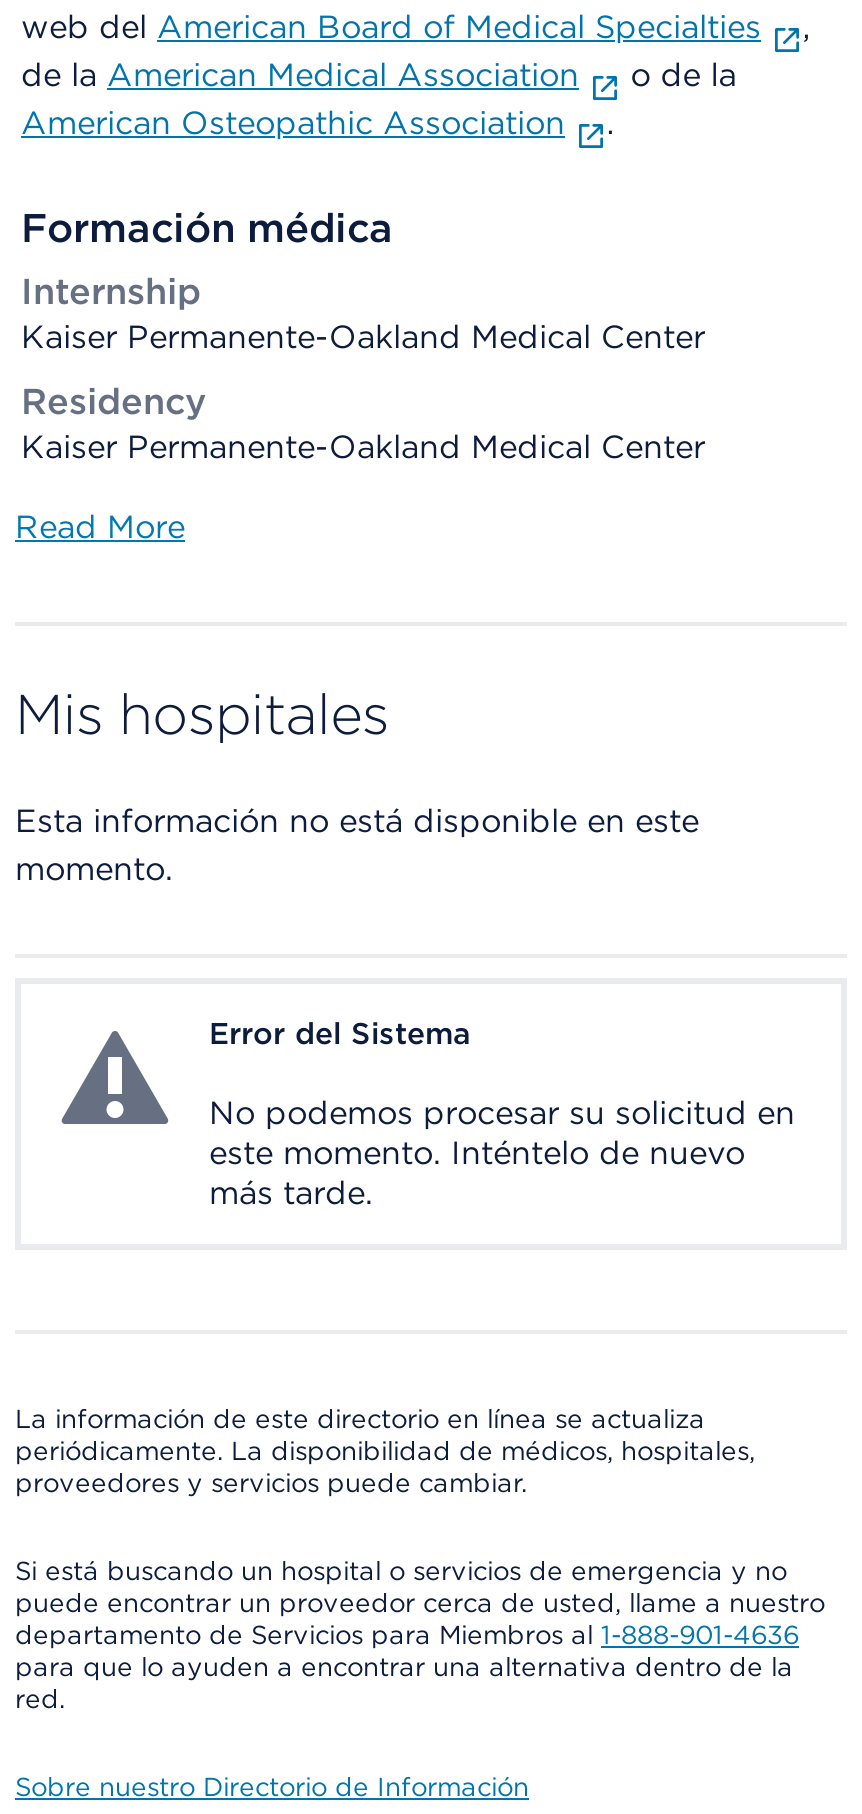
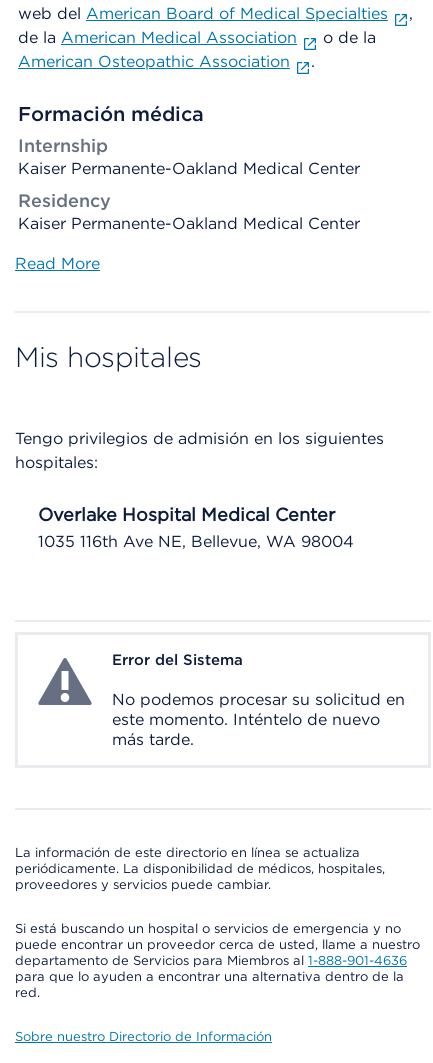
[15,802,699,888] Esta información no está disponible en este | momento. -> [15,429,384,551] Tengo privilegios de admisión en los siguientes | hospitales: | Overlake Hospital Medical Center | 1035 116th Ave NE, Bellevue, WA 98004

